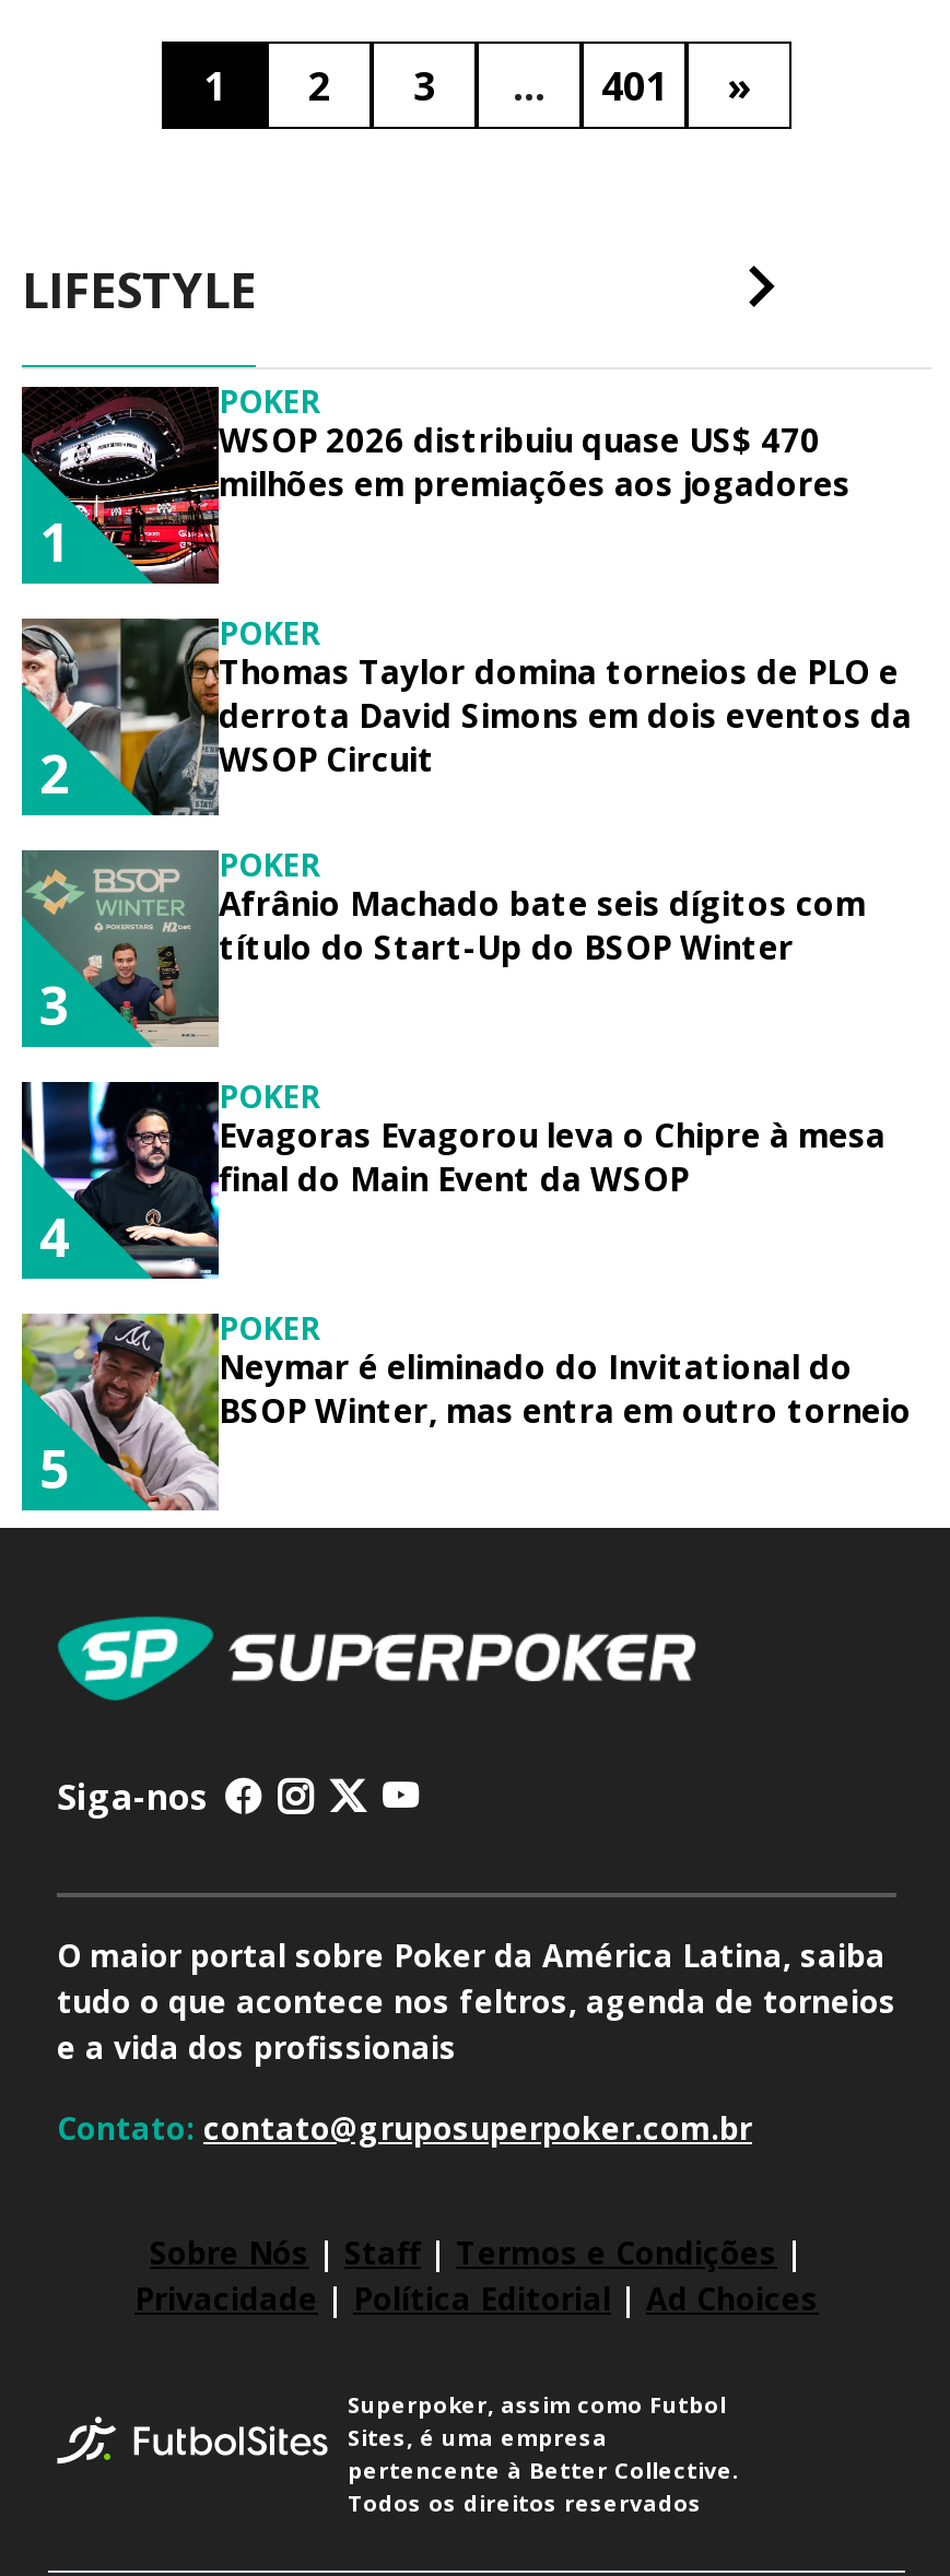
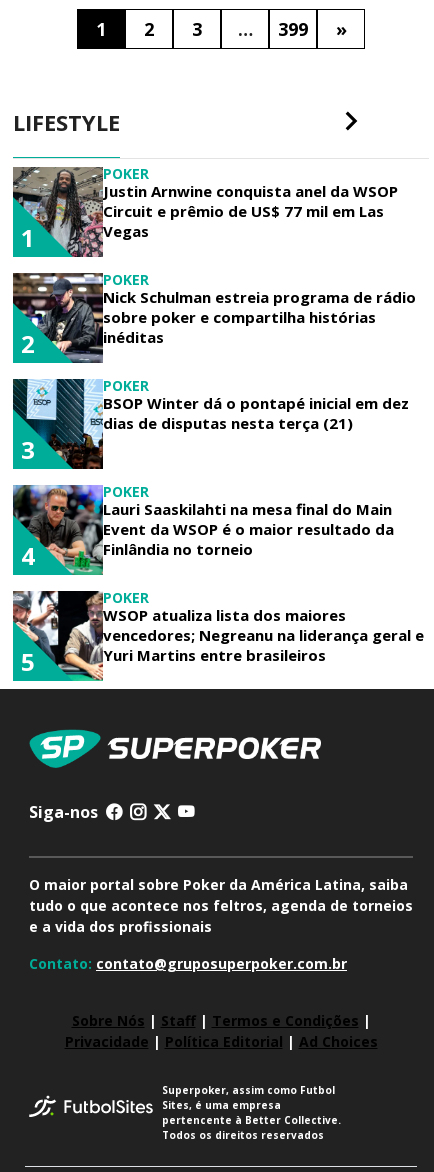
[601,58,667,110] 401 -> [278,16,308,40] 399
[22,385,851,584] [image] | WSOP 2026 distribuiu quase US$ 470 | milhões em premiações aos jogadores -> [12,166,398,258] [image] | Justin Arnwine conquista anel da WSOP | Circuit e prêmio de US$ 77 mil em Las | Vegas
[22,619,912,815] [image] | Thomas Taylor domina torneios de PLO e | derrota David Simons em dois eventos da | WSOP Circuit -> [12,273,416,363] [image] | Nick Schulman estreia programa de rádio | sobre poker e compartilha histórias | inéditas
[22,848,866,1047] [image] | Afrânio Machado bate seis dígitos com | título do Start-Up do BSOP Winter -> [14,379,409,469] [image] | BSOP Winter dá o pontapé inicial em dez | dias de disputas nesta terça (21)
[20,1080,886,1281] [image] | Evagoras Evagorou leva o Chipre à mesa | final do Main Event da WSOP -> [12,484,394,576] [image] | Lauri Saaskilahti na mesa final do Main | Event da WSOP é o maior resultado da | Finlândia no torneio
[22,1311,912,1513] [image] | Neymar é eliminado do Invitational do | BSOP Winter, mas entra em outro torneio -> [13,590,424,682] [image] | WSOP atualiza lista dos maiores | vencedores; Negreanu na liderança geral e | Yuri Martins entre brasileiros

